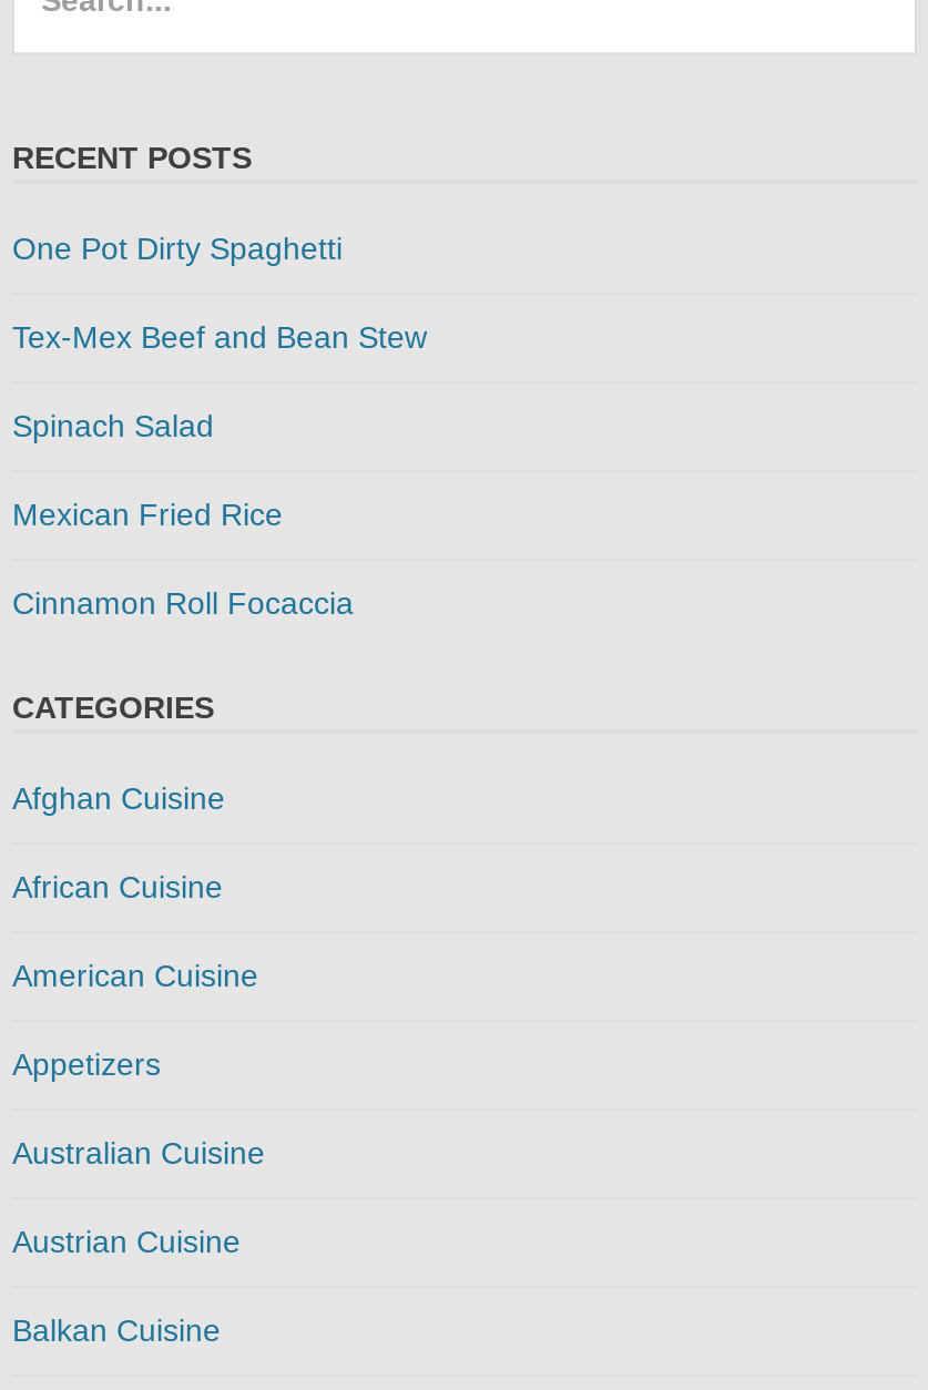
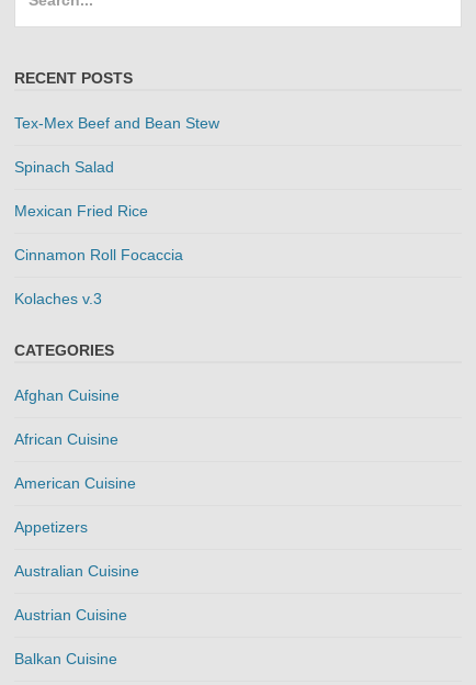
[12,231,343,266] One Pot Dirty Spaghetti -> none
moved [12,319,427,621] -> [14,114,219,264]: Tex-Mex Beef and Bean Stew | Spinach Salad | Mexican Fried Rice | Cinnamon Roll Focaccia
none -> [14,290,102,307] Kolaches v.3

